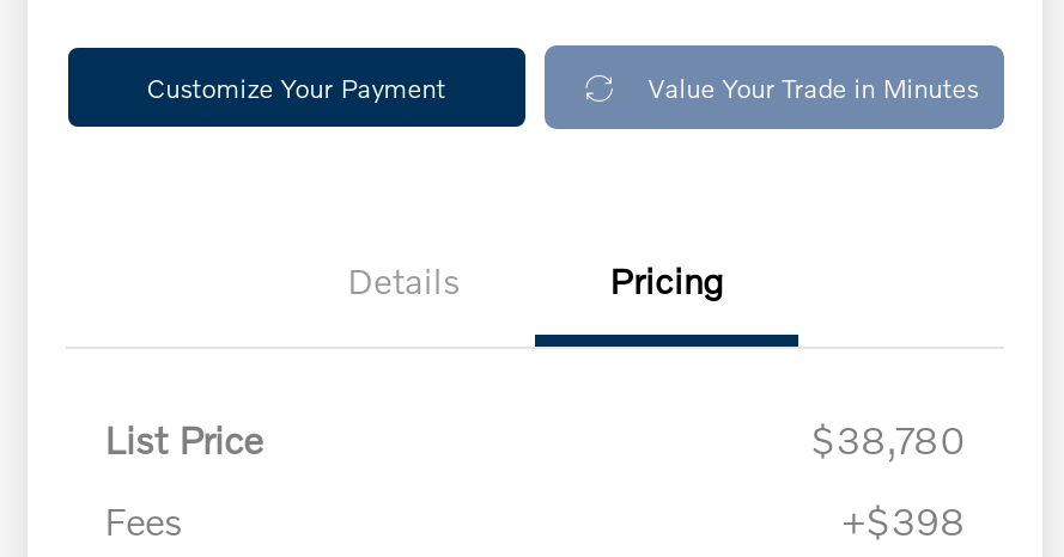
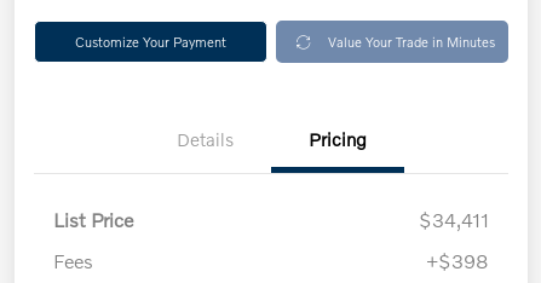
[810,416,966,462] $38,780 -> [419,208,489,231] $34,411

